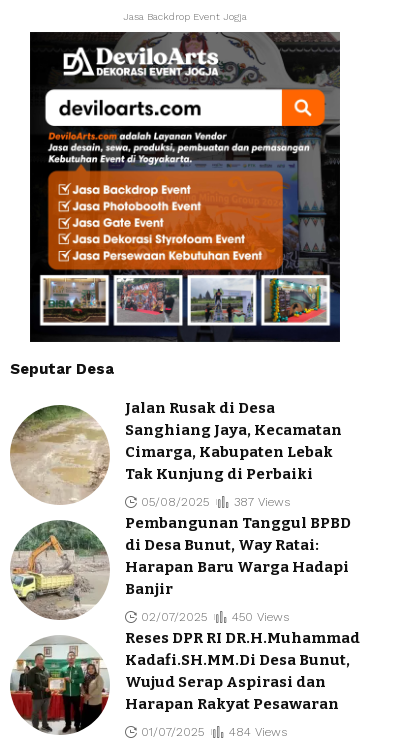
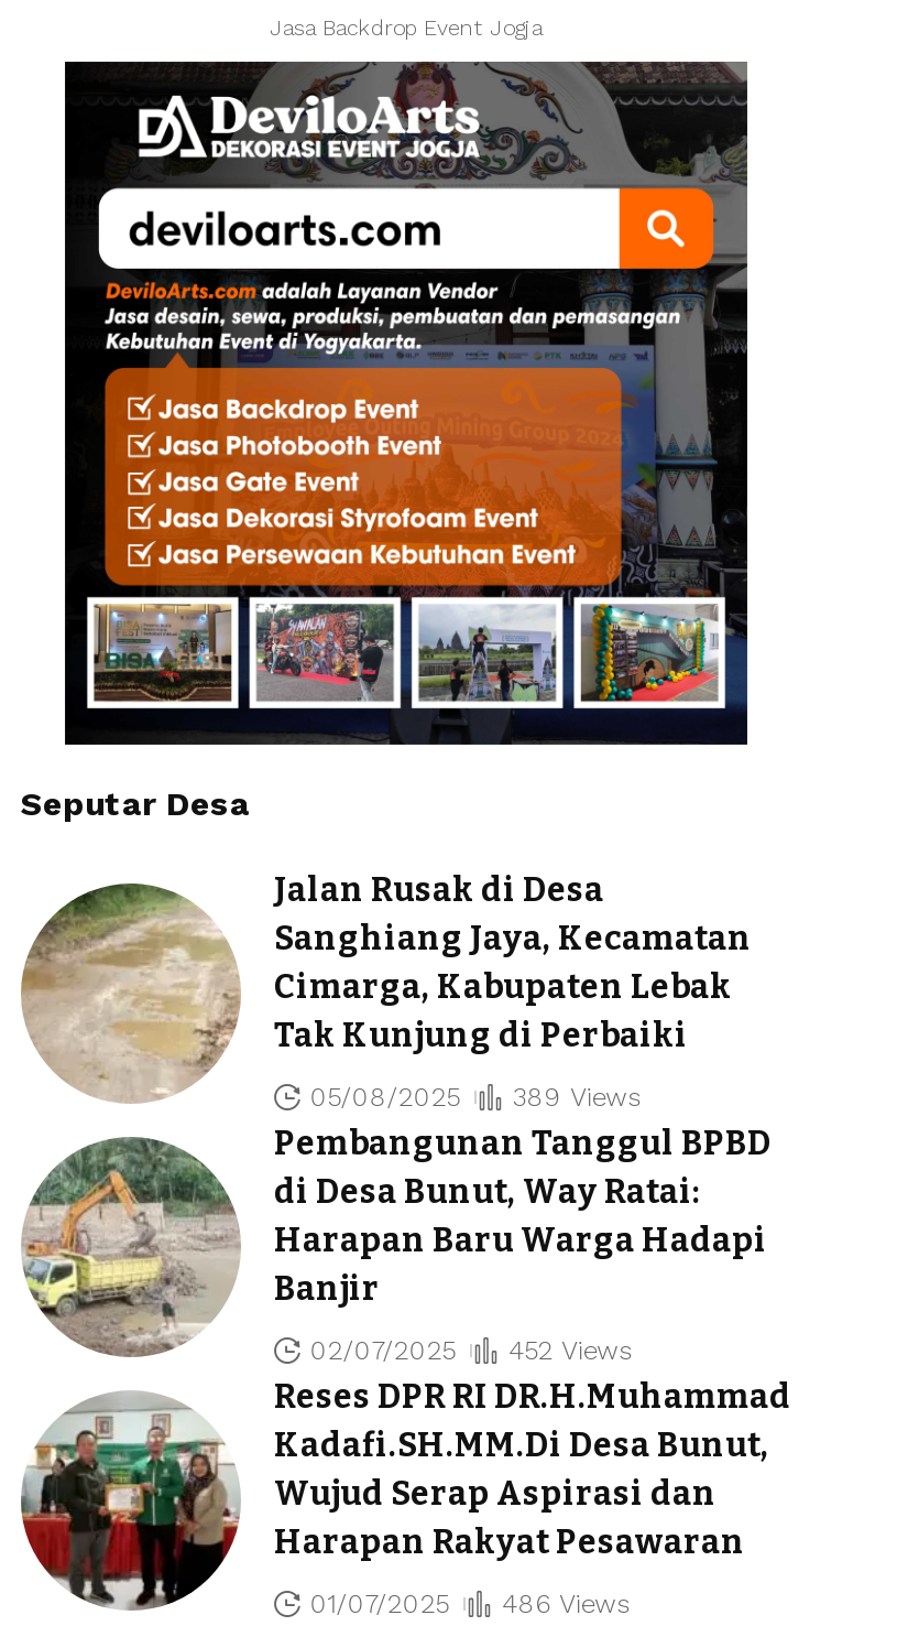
[141,495,290,509] 05/08/2025 387 Views -> [310,1083,641,1114] 05/08/2025 389 Views
[141,610,289,624] 02/07/2025 450 Views -> [310,1336,632,1367] 02/07/2025 452 Views
[141,725,287,739] 01/07/2025 484 Views -> [310,1589,630,1620] 01/07/2025 486 Views

